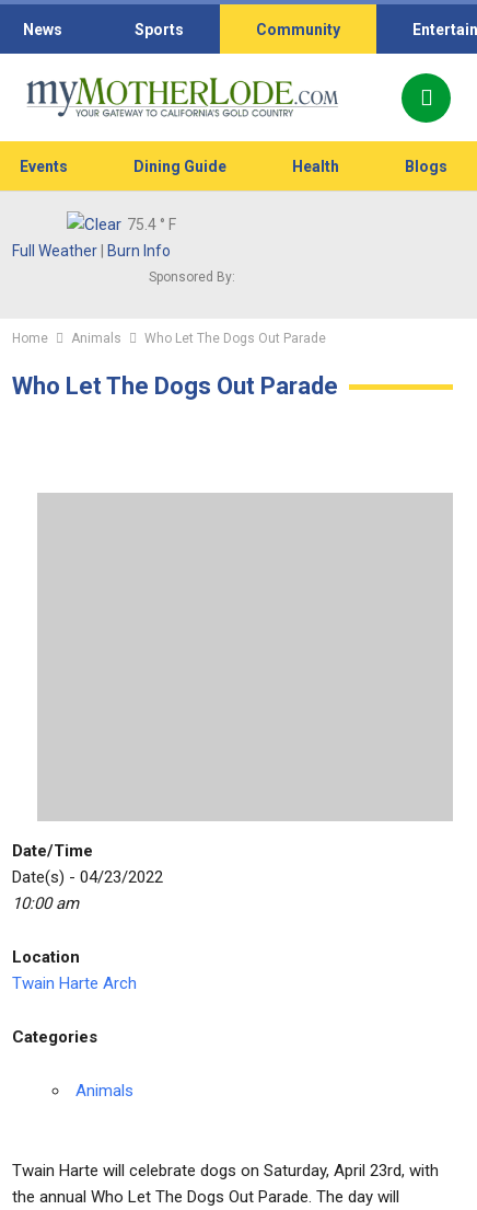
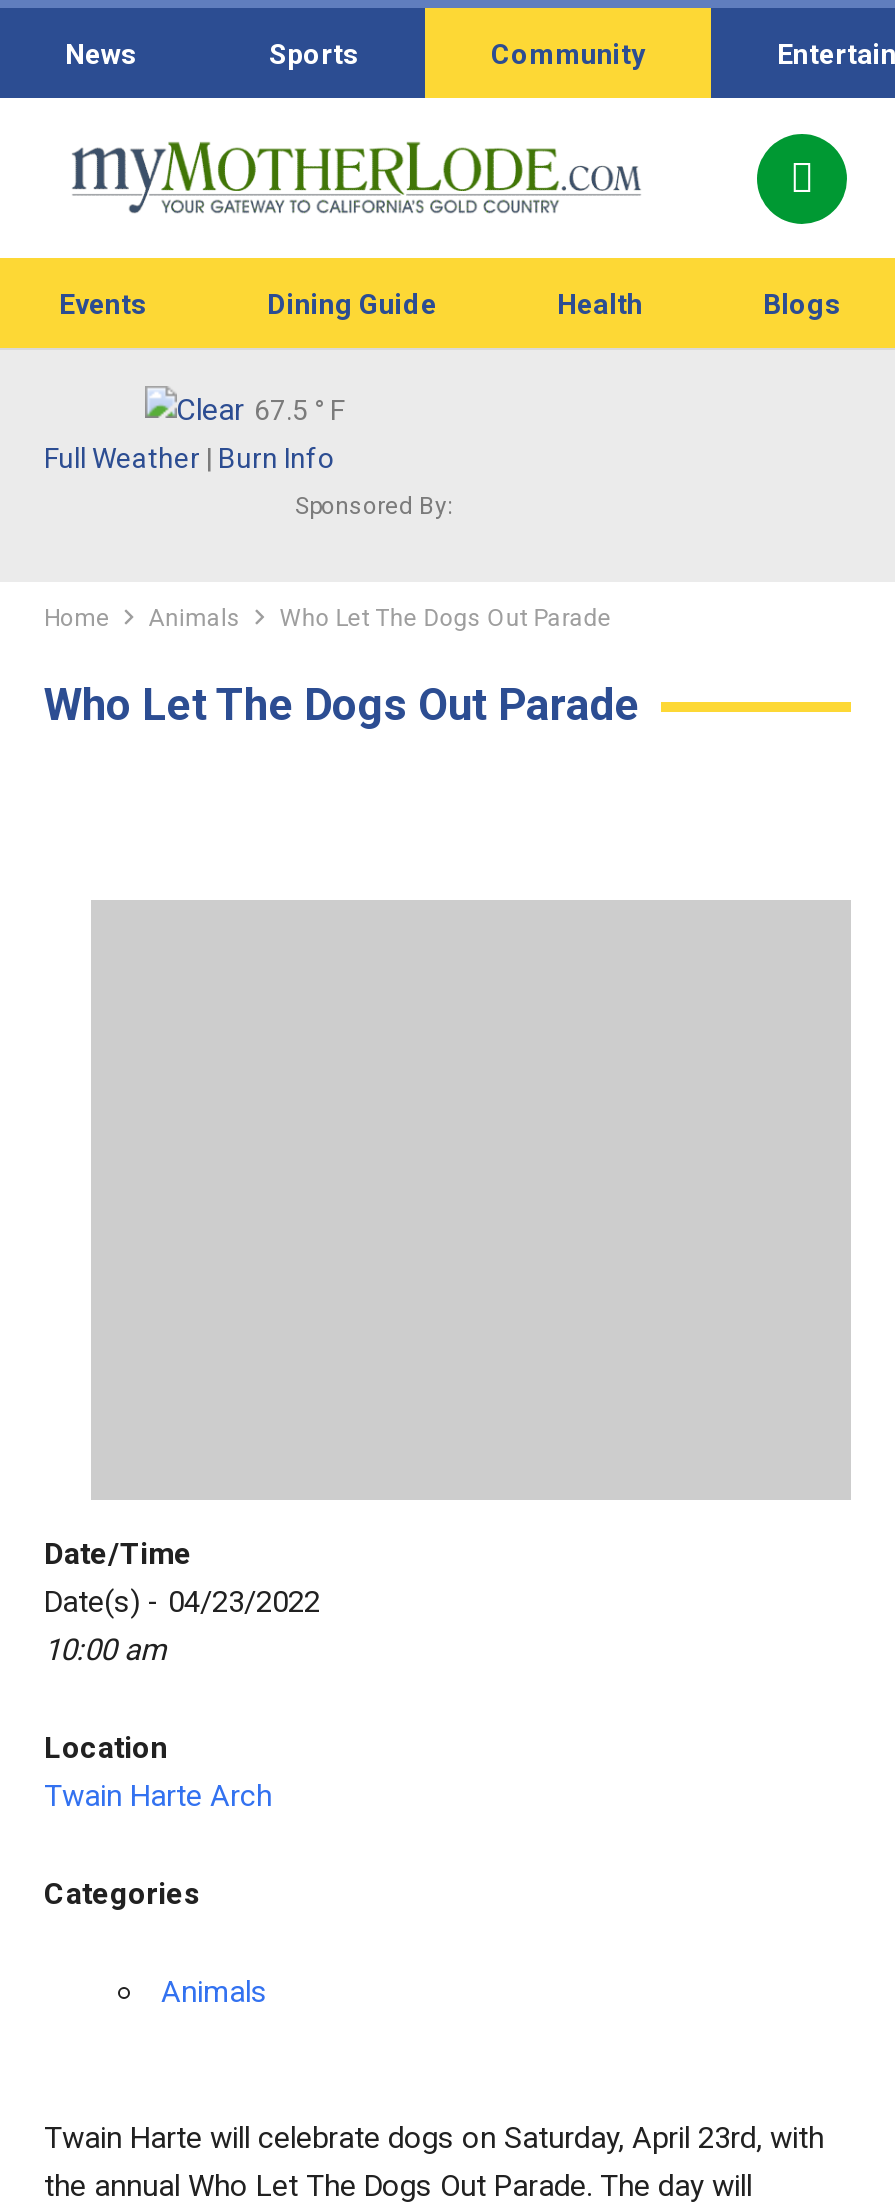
[126,216,176,233] 75.4 ° F -> [254,394,344,426] 67.5 ° F

